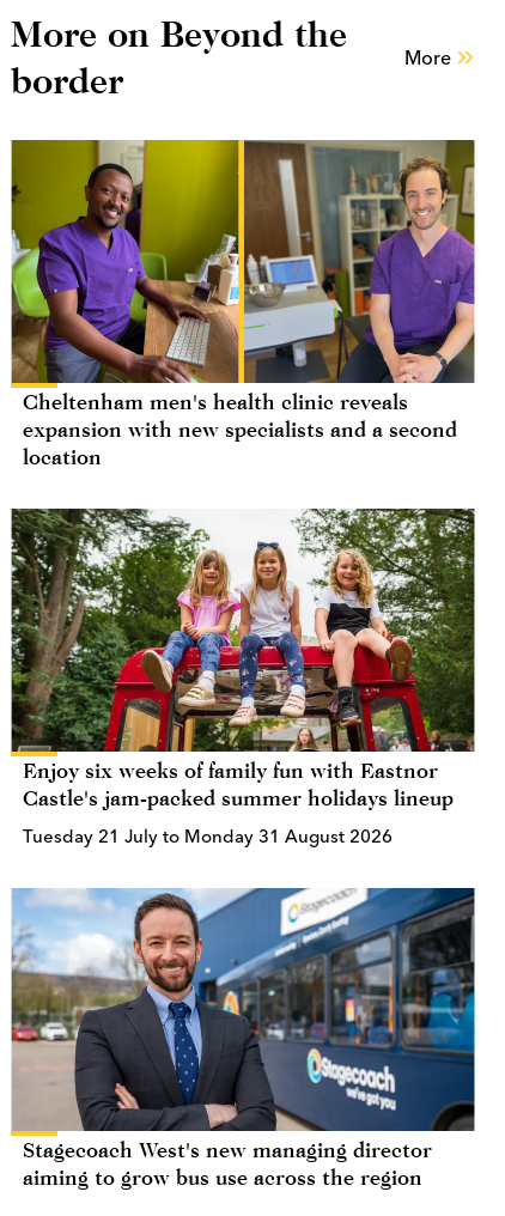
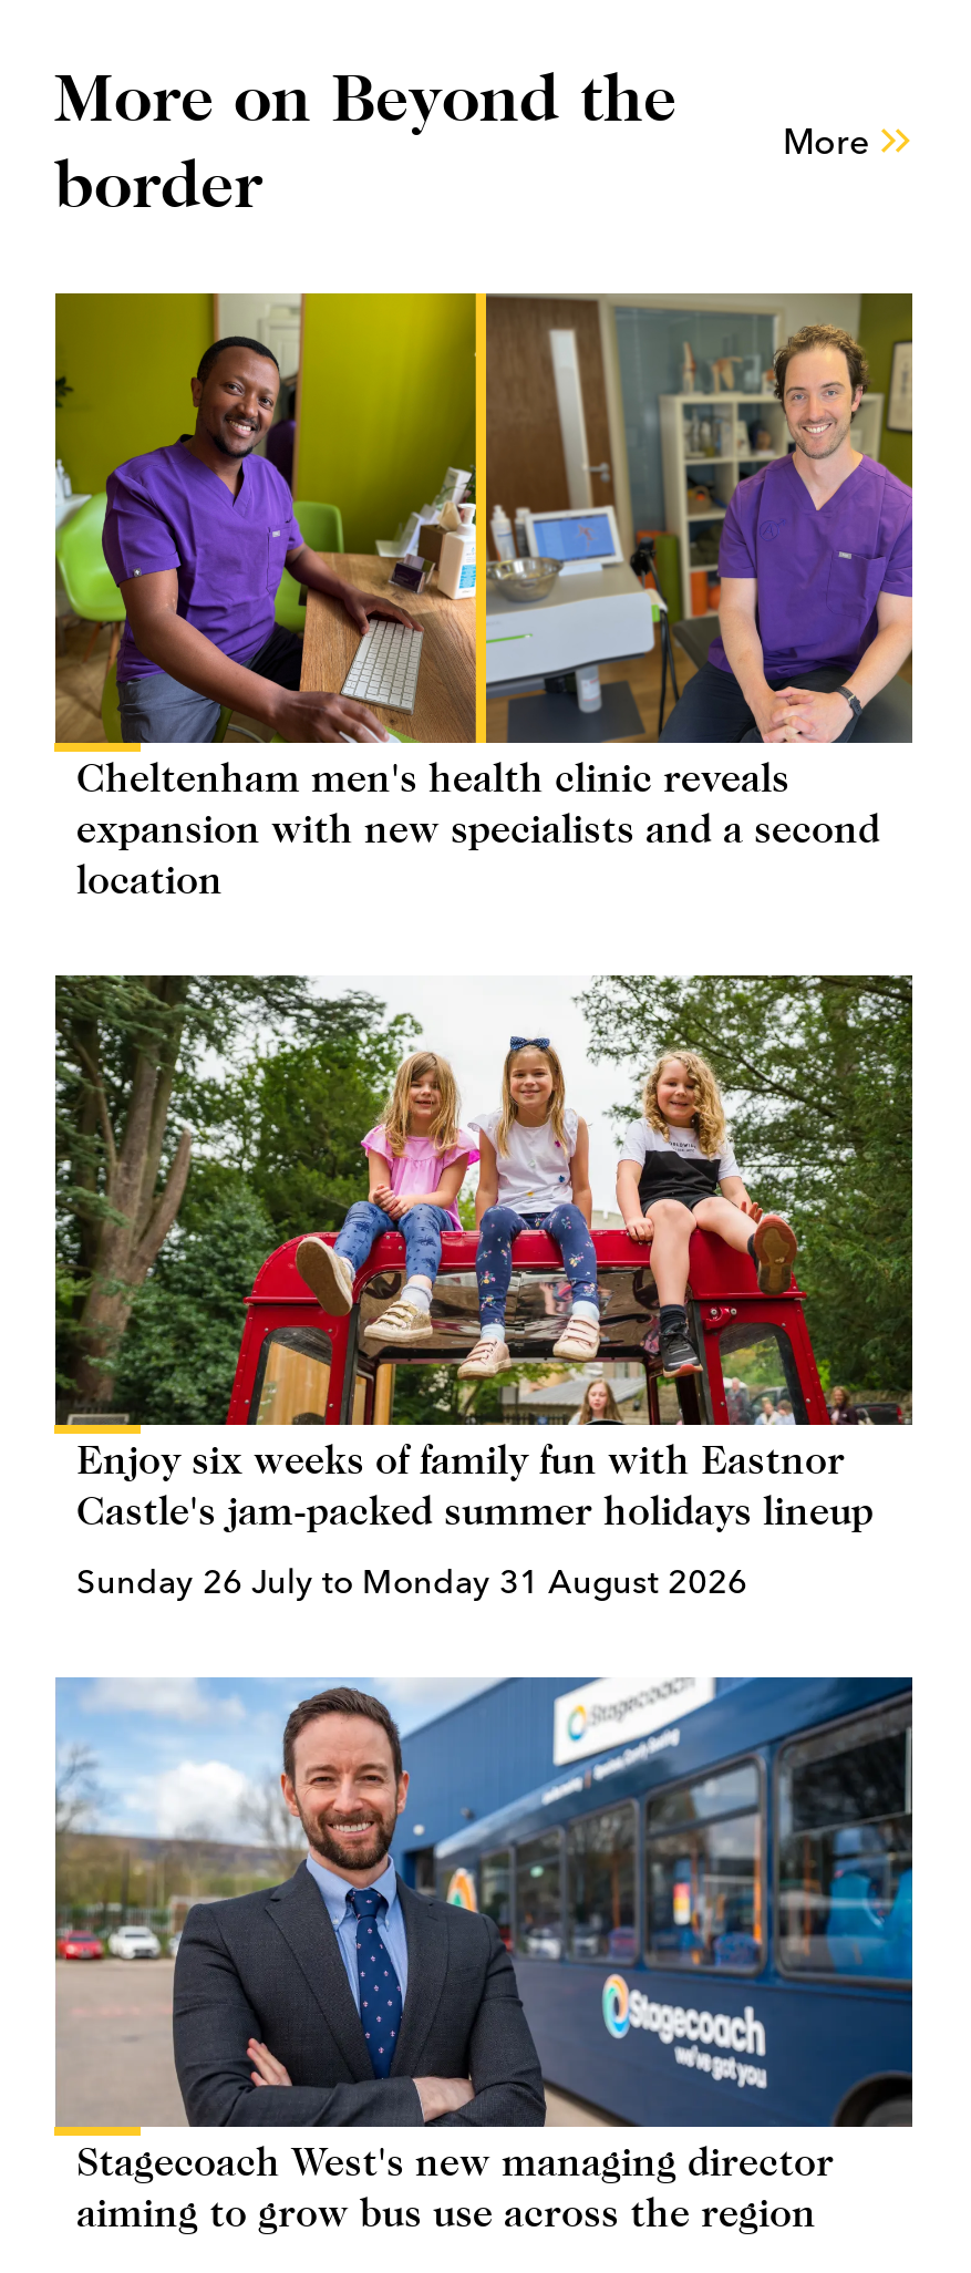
[23,824,393,847] Tuesday 21 July to Monday 31 August 2026 -> [76,1560,747,1602] Sunday 26 July to Monday 31 August 2026

